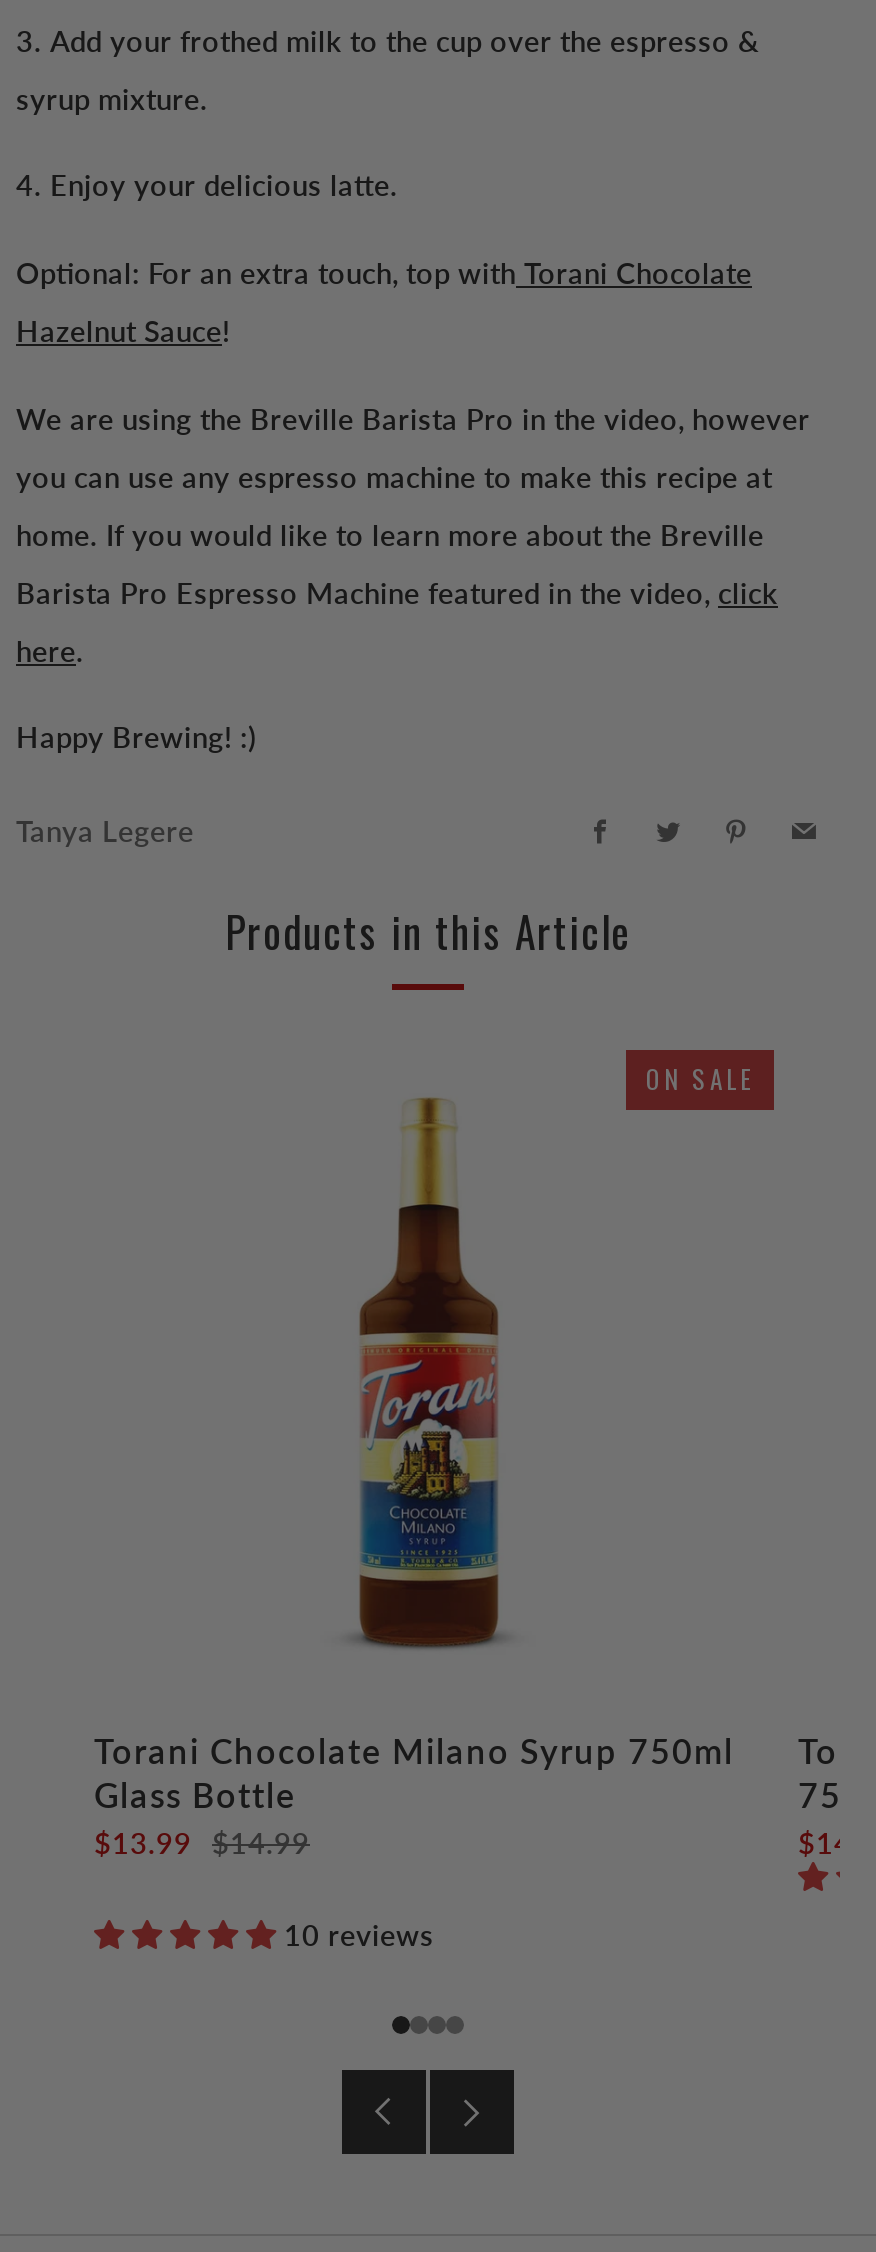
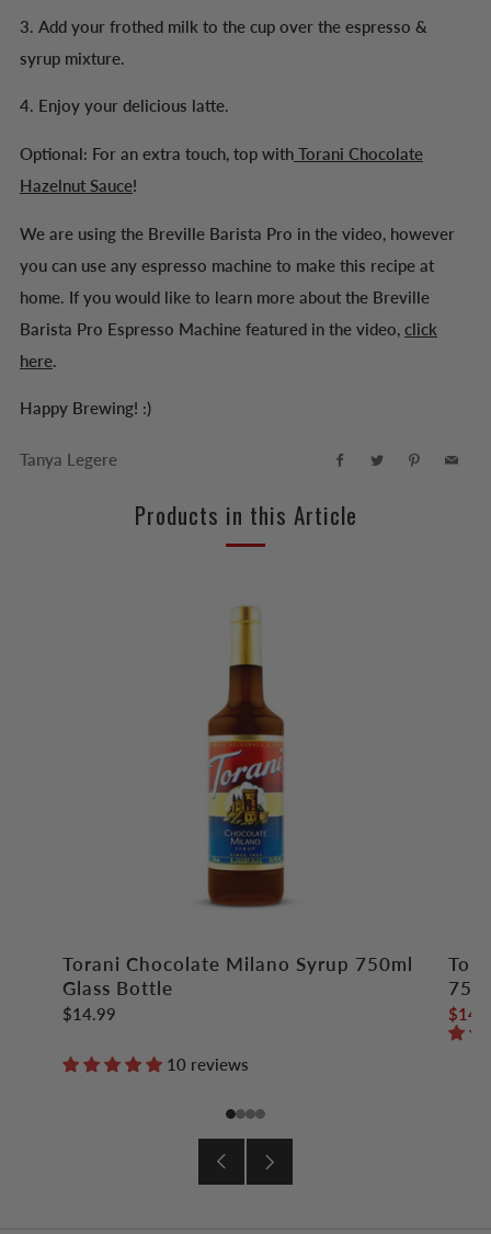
[646,1060,754,1098] ON SALE -> none
[94,1826,310,1860] $13.99 $14.99 -> [62,1005,116,1024] $14.99

